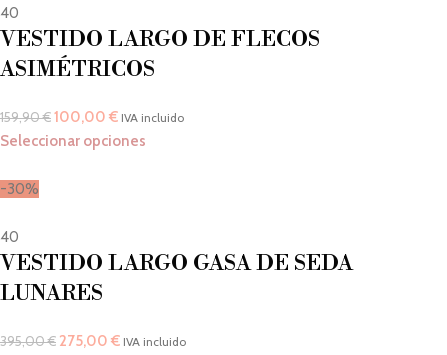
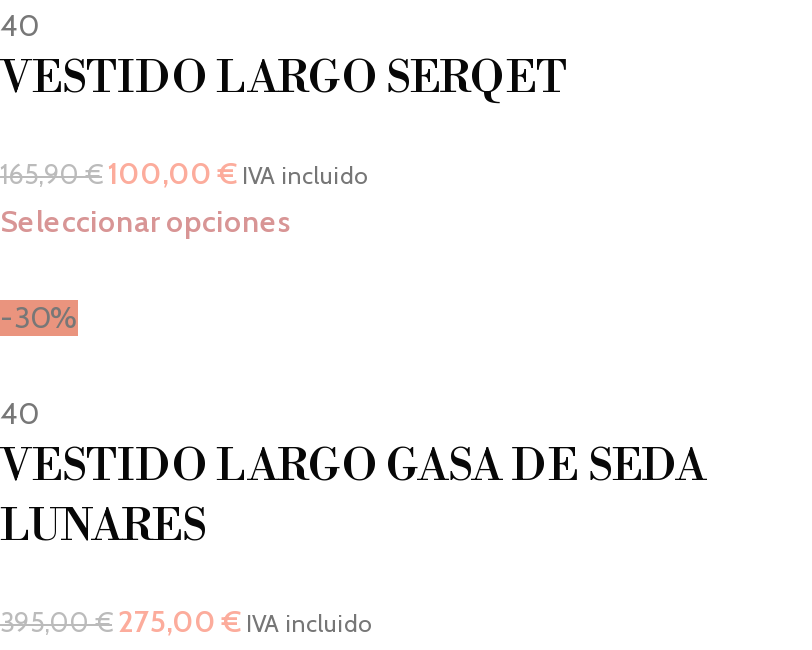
[0,26,320,83] VESTIDO LARGO DE FLECOS | ASIMÉTRICOS -> [0,53,568,107] VESTIDO LARGO SERQET
[0,108,184,126] 159,90€ 100,00 € IVA incluido -> [0,157,368,193] 165,90€ 100,00 € IVA incluido

